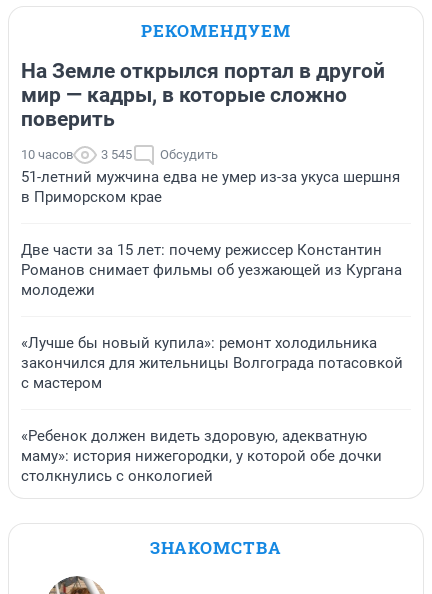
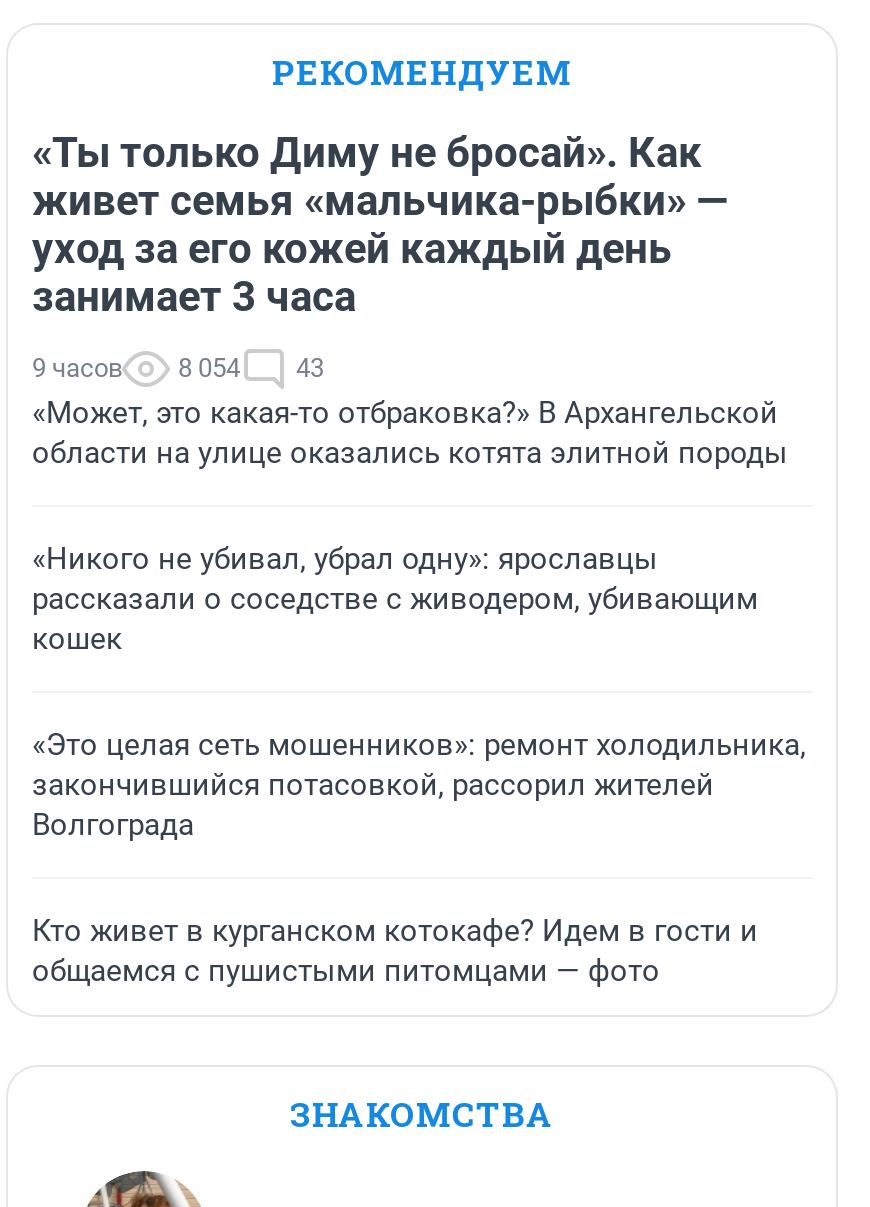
[21,59,385,131] На Земле открылся портал в другой | мир — кадры, в которые сложно | поверить -> [32,129,728,321] «Ты только Диму не бросай». Как | живет семья «мальчика-рыбки» — | уход за его кожей каждый день | занимает 3 часа
[21,147,400,206] 10 часов | 3 545 | Обсудить | 51-летний мужчина едва не умер из-за укуса шершня | в Приморском крае -> [32,353,788,471] 9 часов | 8 054 | 43 | «Может, это какая-то отбраковка?» В Архангельской | области на улице оказались котята элитной породы
[21,241,402,299] Две части за 15 лет: почему режиссер Константин | Романов снимает фильмы об уезжающей из Кургана | молодежи -> [32,541,758,657] «Никого не убивал, убрал одну»: ярославцы | рассказали о соседстве с живодером, убивающим | кошек
[21,334,403,392] «Лучше бы новый купила»: ремонт холодильника | закончился для жительницы Волгограда потасовкой | с мастером -> [32,727,806,843] «Это целая сеть мошенников»: ремонт холодильника, | закончившийся потасовкой, рассорил жителей | Волгограда
[21,427,382,485] «Ребенок должен видеть здоровую, адекватную | маму»: история нижегородки, у которой обе дочки | столкнулись с онкологией -> [32,913,758,989] Кто живет в курганском котокафе? Идем в гости и | общаемся с пушистыми питомцами — фото

